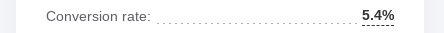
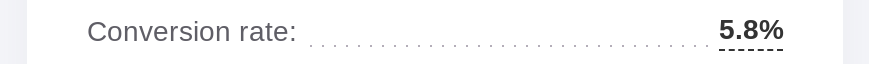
[362,7,394,23] 5.4% -> [719,13,783,45] 5.8%

